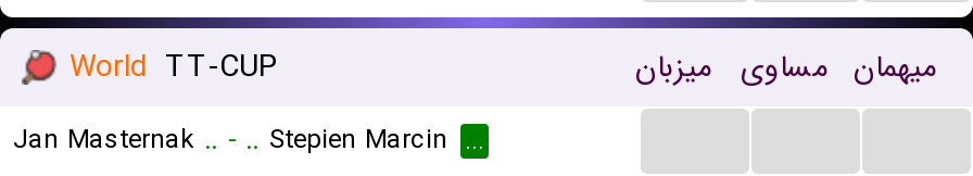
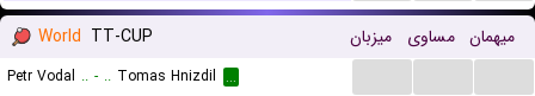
[13,120,484,161] Jan Masternak .. - .. Stepien Marcin ... -> [7,65,236,88] Petr Vodal .. - .. Tomas Hnizdil ...

